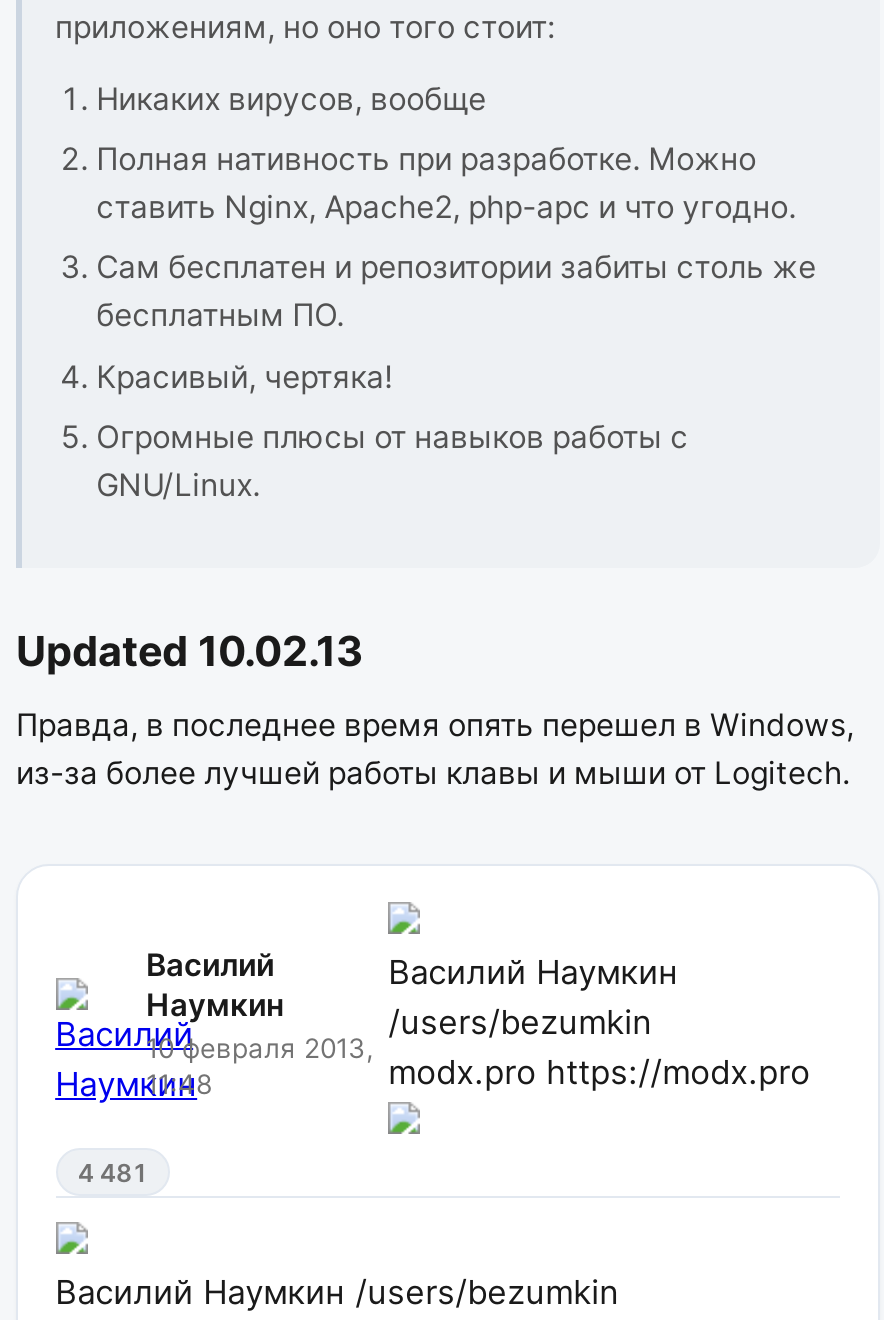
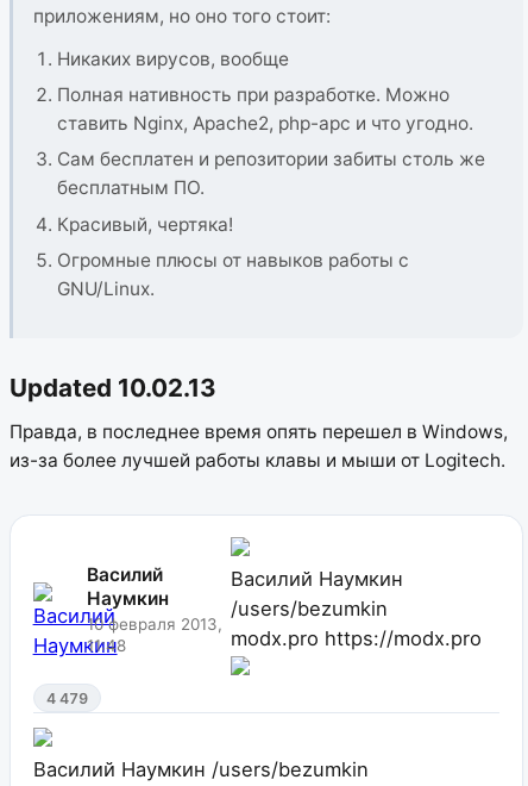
[78,1157,148,1187] 4 481 -> [46,689,88,707] 4 479

